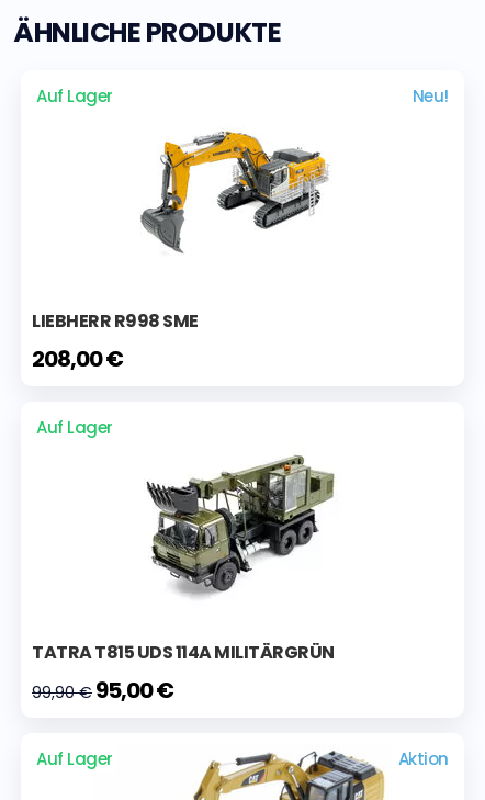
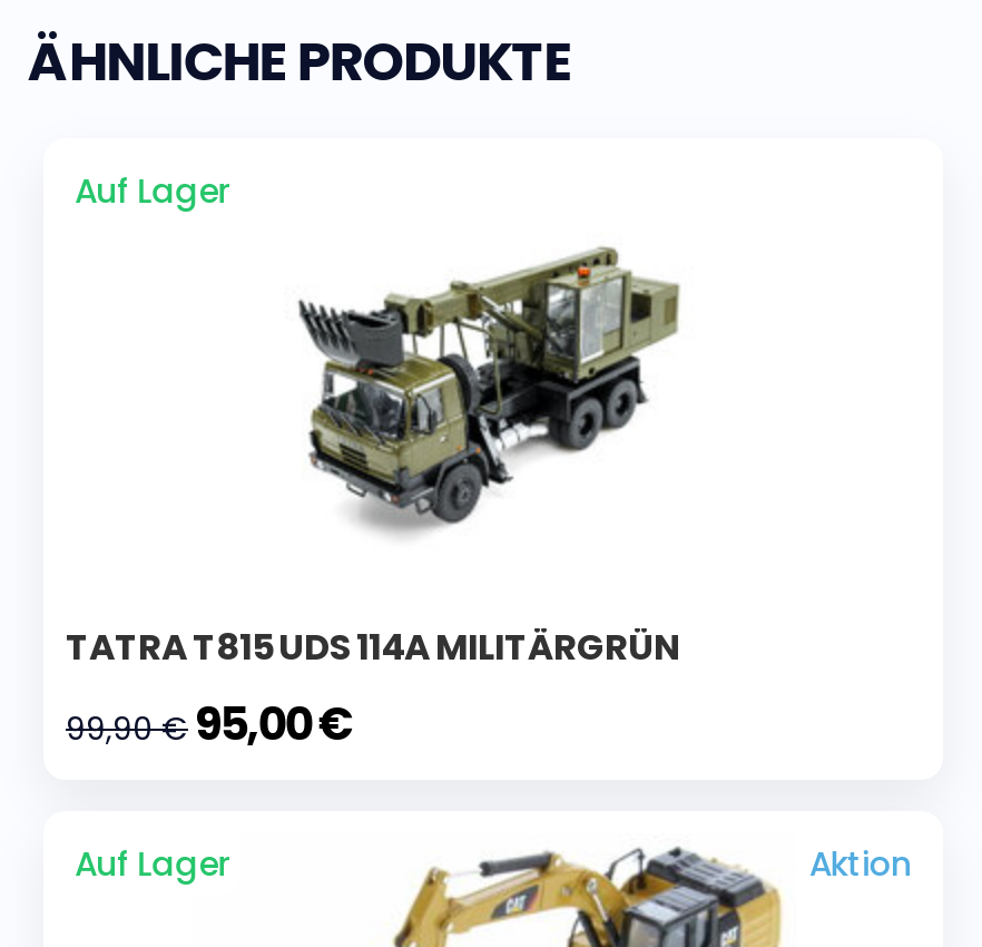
[412,85,449,108] Neu! -> none
[139,131,328,251] [image] -> none
[32,308,198,439] LIEBHERR R998 SME | 208,00 € | Auf Lager -> none

